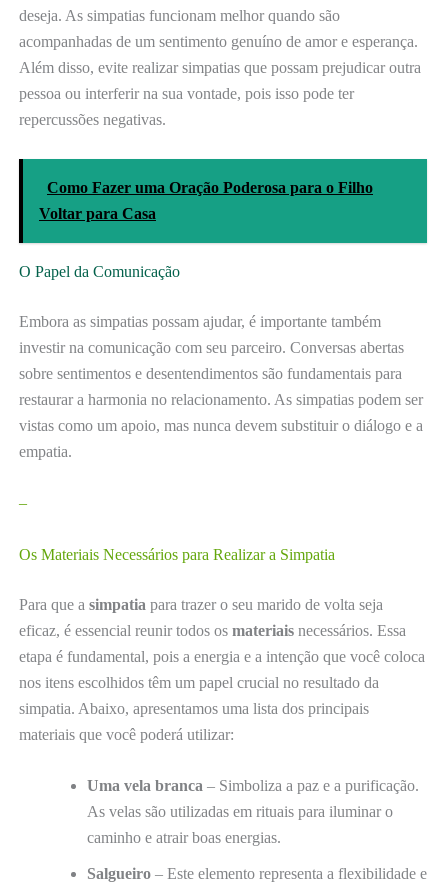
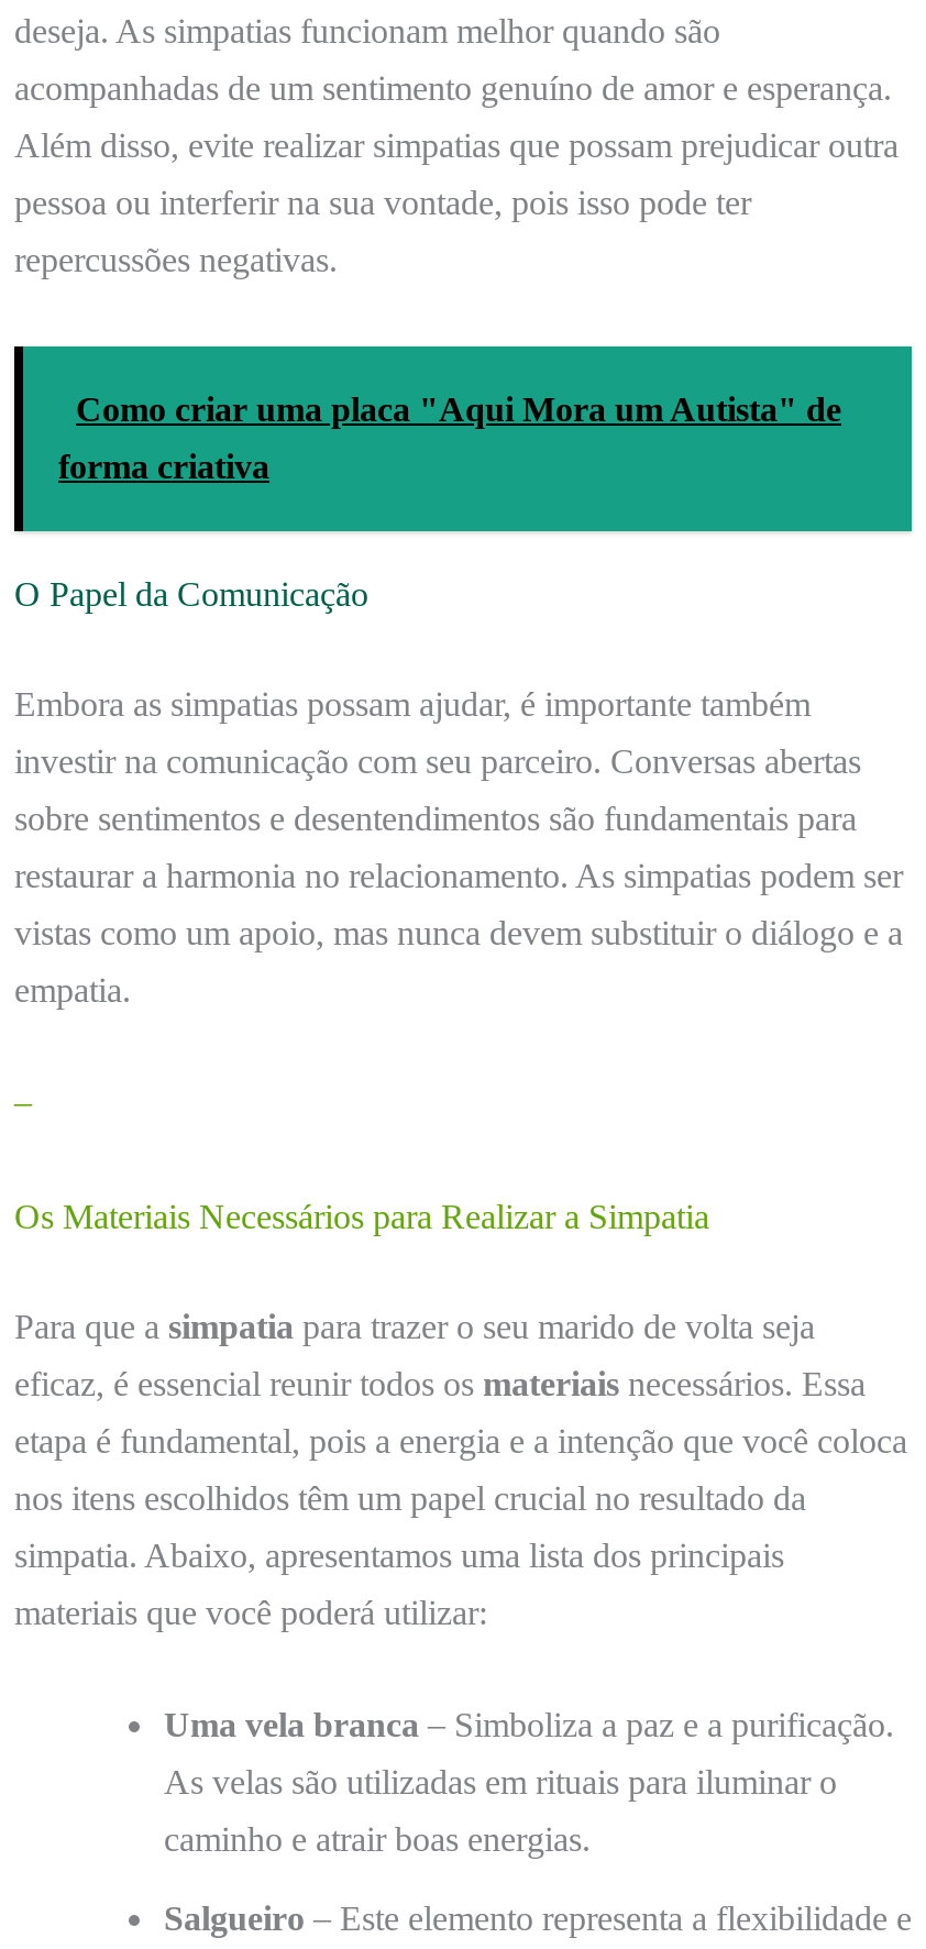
[47,179,373,196] Como Fazer uma Oração Poderosa para o Filho -> [76,390,841,427] Como criar uma placa "Aqui Mora um Autista" de
[39,205,156,222] Voltar para Casa -> [58,447,269,484] forma criativa

